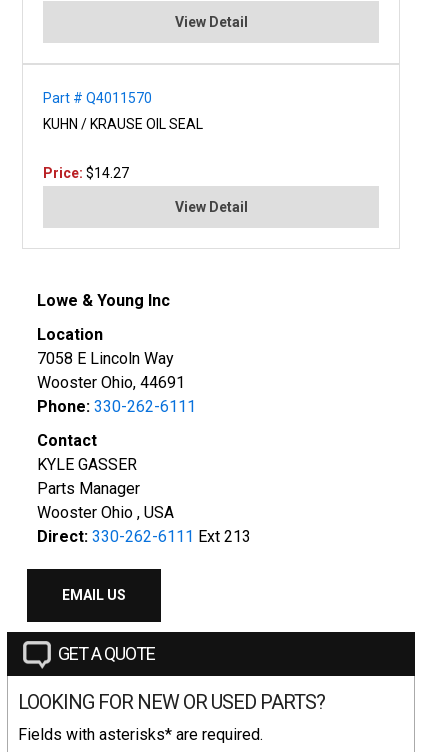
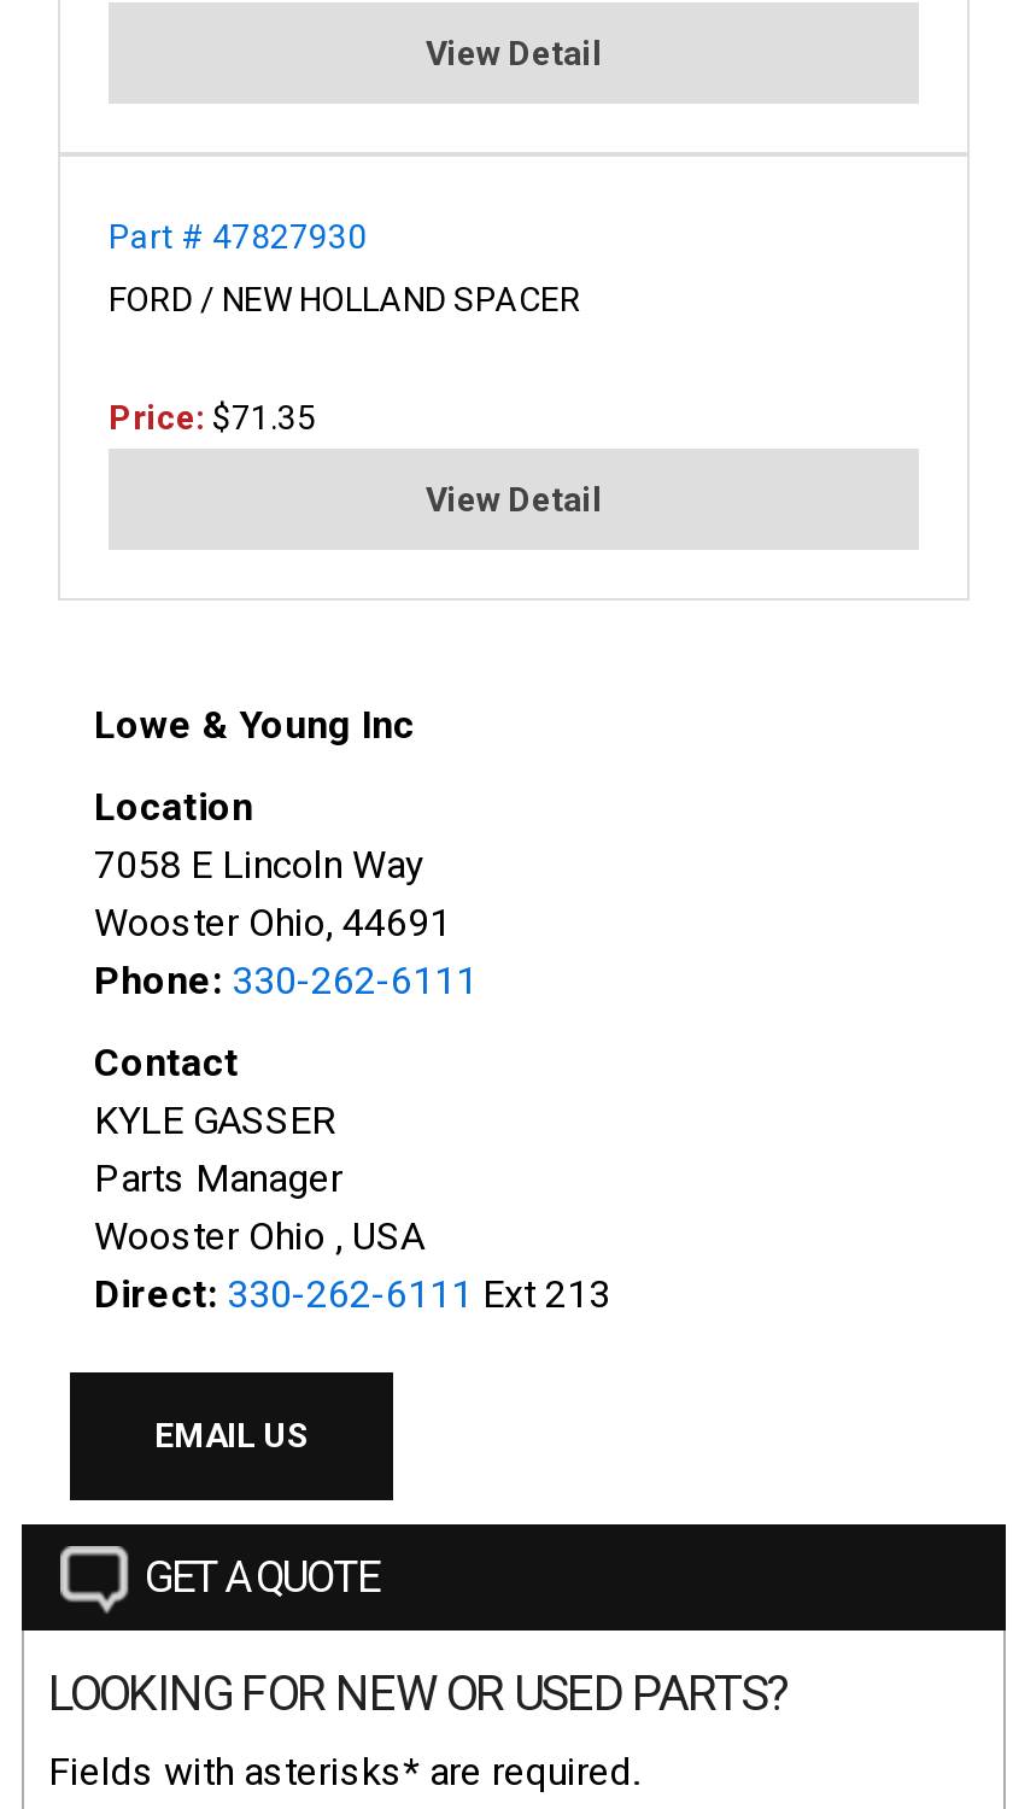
[43,90,152,106] Part # Q4011570 -> [109,217,367,256] Part # 47827930
[43,116,203,132] KUHN / KRAUSE OIL SEAL -> [109,280,581,318] FORD / NEW HOLLAND SPACER
[43,165,129,181] Price: $14.27 -> [109,398,316,437] Price: $71.35

